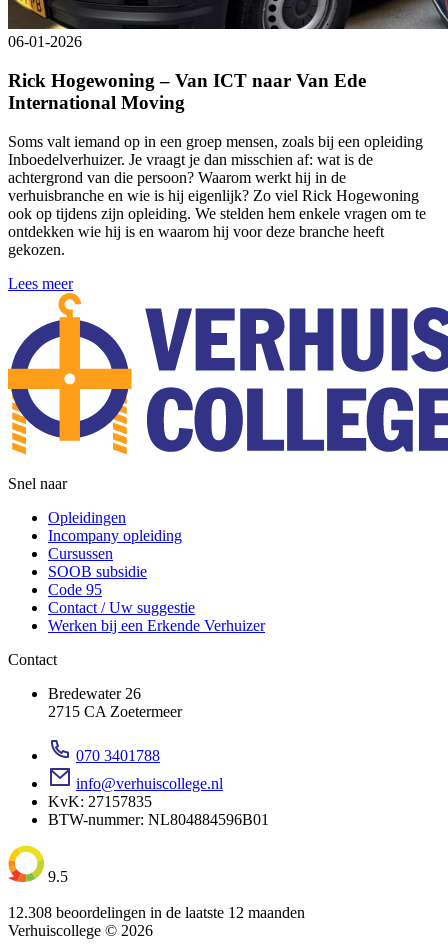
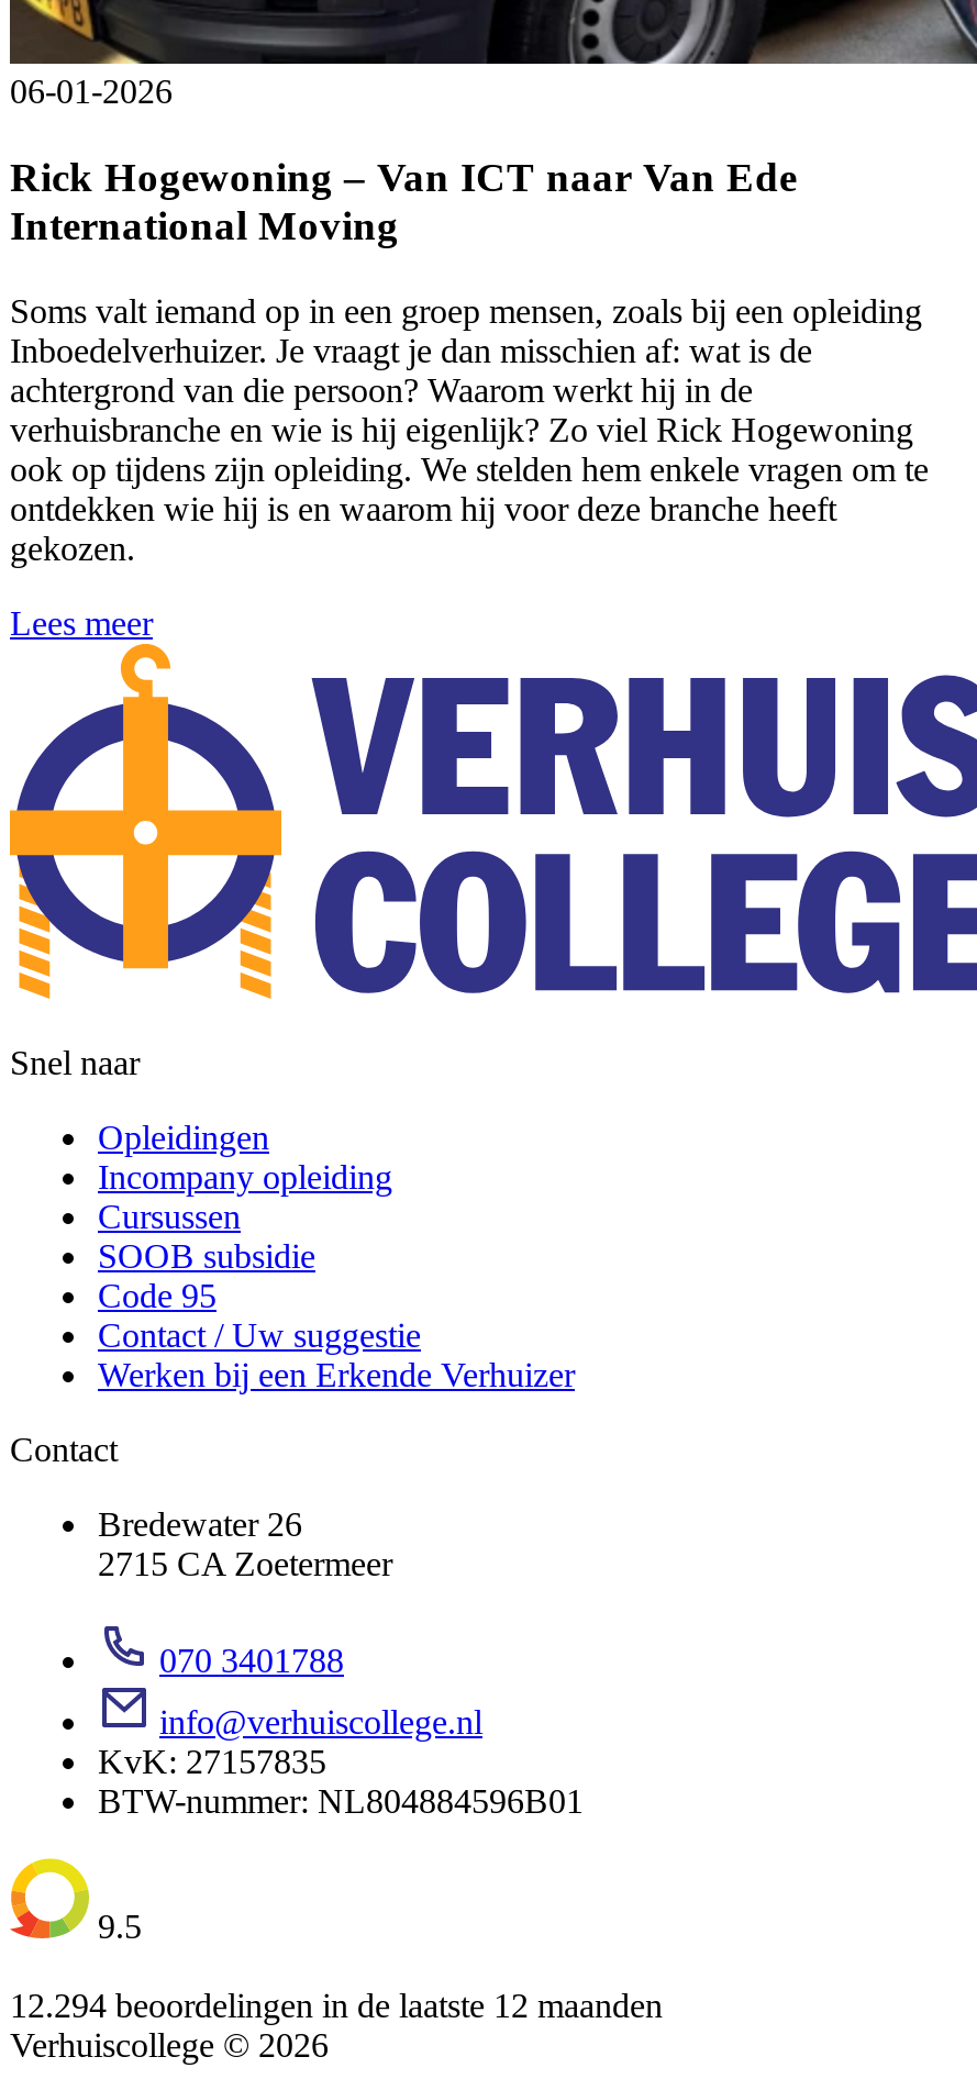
[8,904,305,921] 12.308 beoordelingen in de laatste 12 maanden -> [10,1986,663,2024] 12.294 beoordelingen in de laatste 12 maanden

